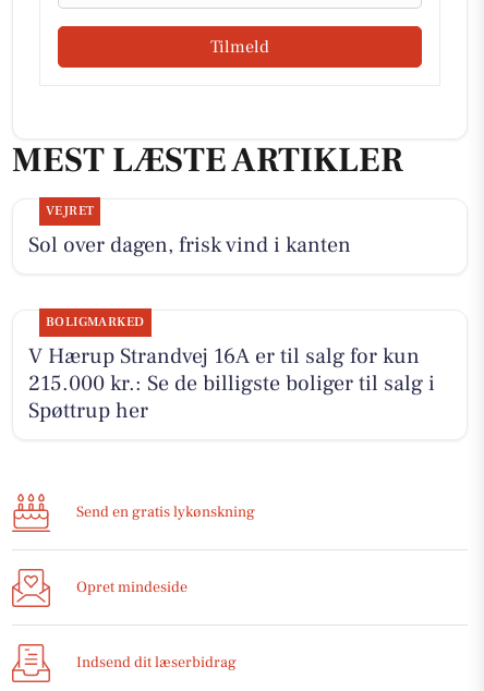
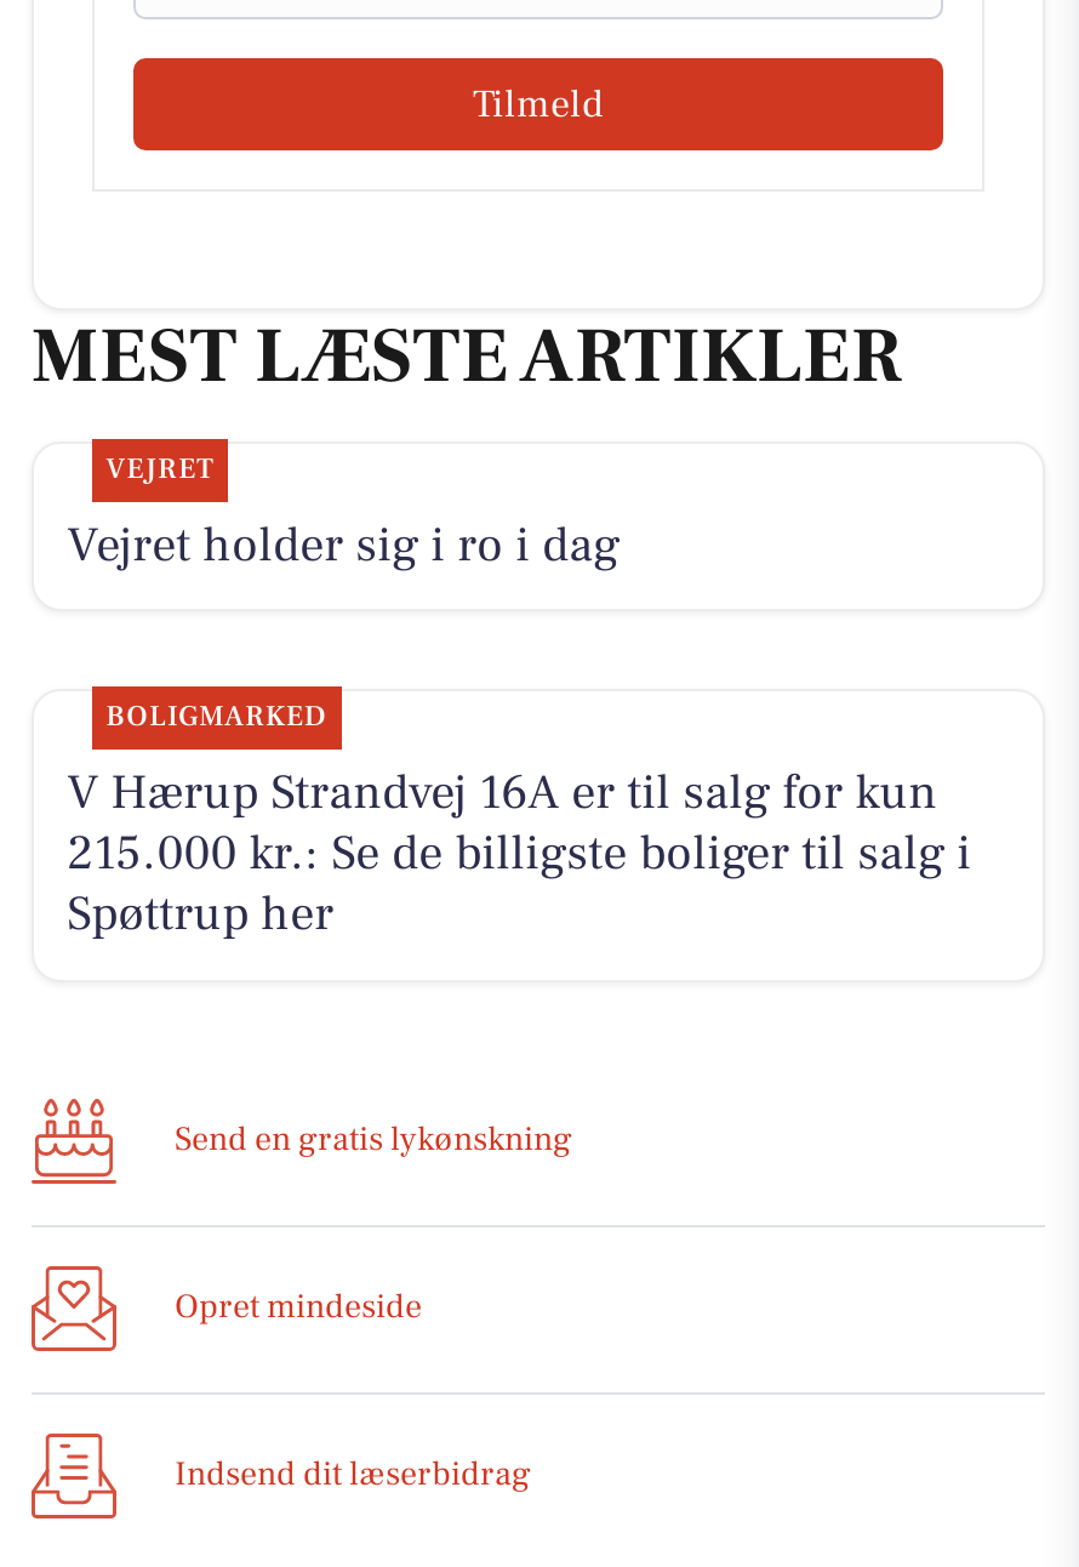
[28,231,351,259] Sol over dagen, frisk vind i kanten -> [67,514,620,577] Vejret holder sig i ro i dag

